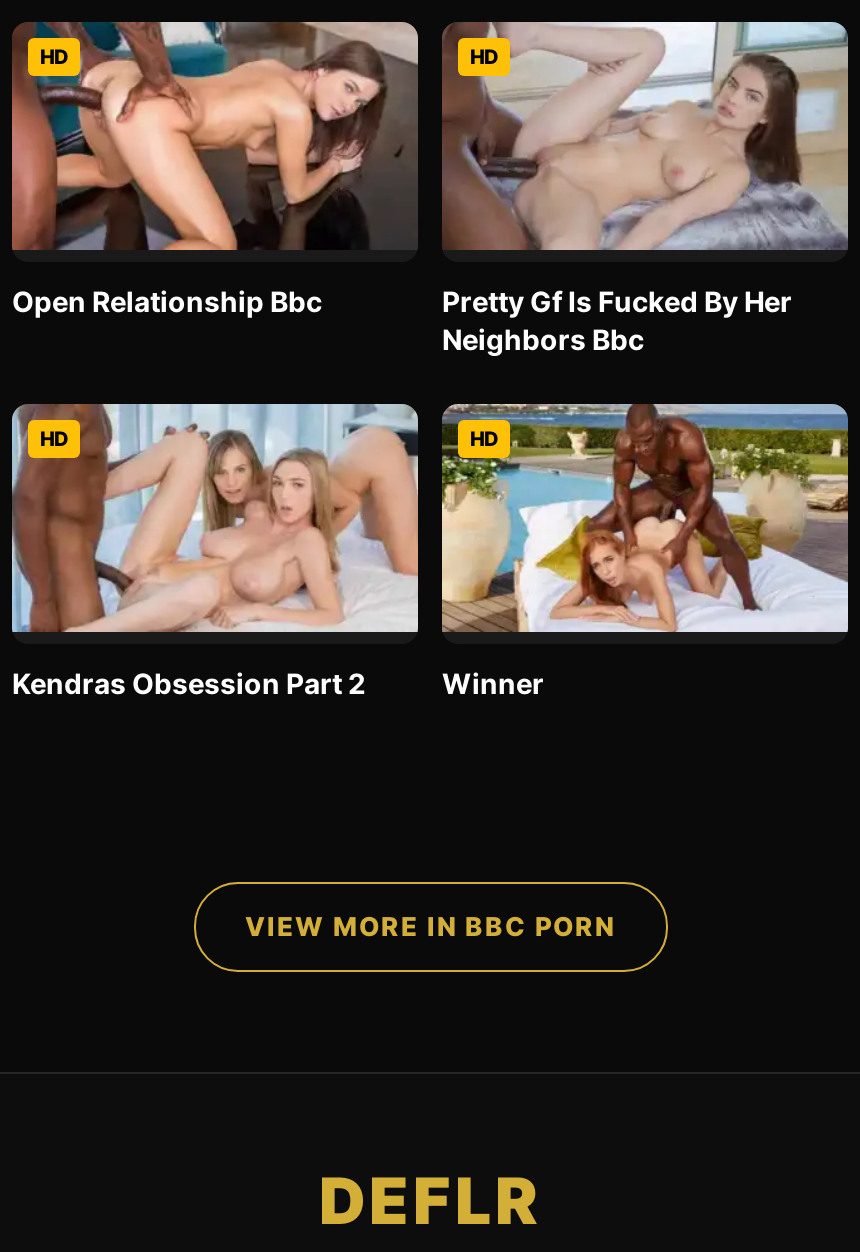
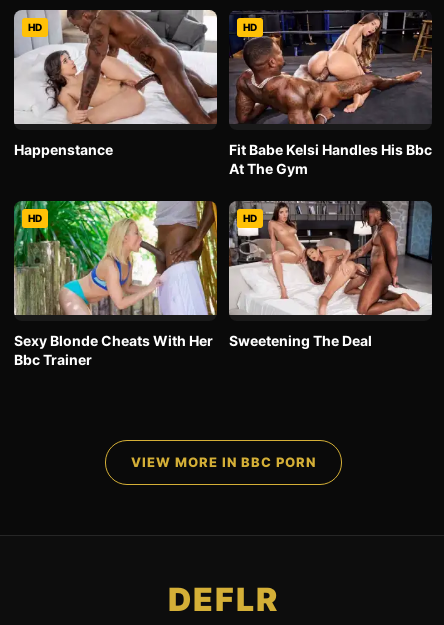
[10,20,420,318] [image] | Open Relationship Bbc -> [13,9,218,158] [image] | Happenstance
[440,20,850,356] [image] | Pretty Gf Is Fucked By Her | Neighbors Bbc -> [229,10,432,177] [image] | Fit Babe Kelsi Handles His Bbc | At The Gym
[10,402,420,700] [image] | Kendras Obsession Part 2 -> [14,200,218,368] [image] | Sexy Blonde Cheats With Her | Bbc Trainer
[440,402,850,700] [image] | Winner -> [228,201,432,349] [image] | Sweetening The Deal

